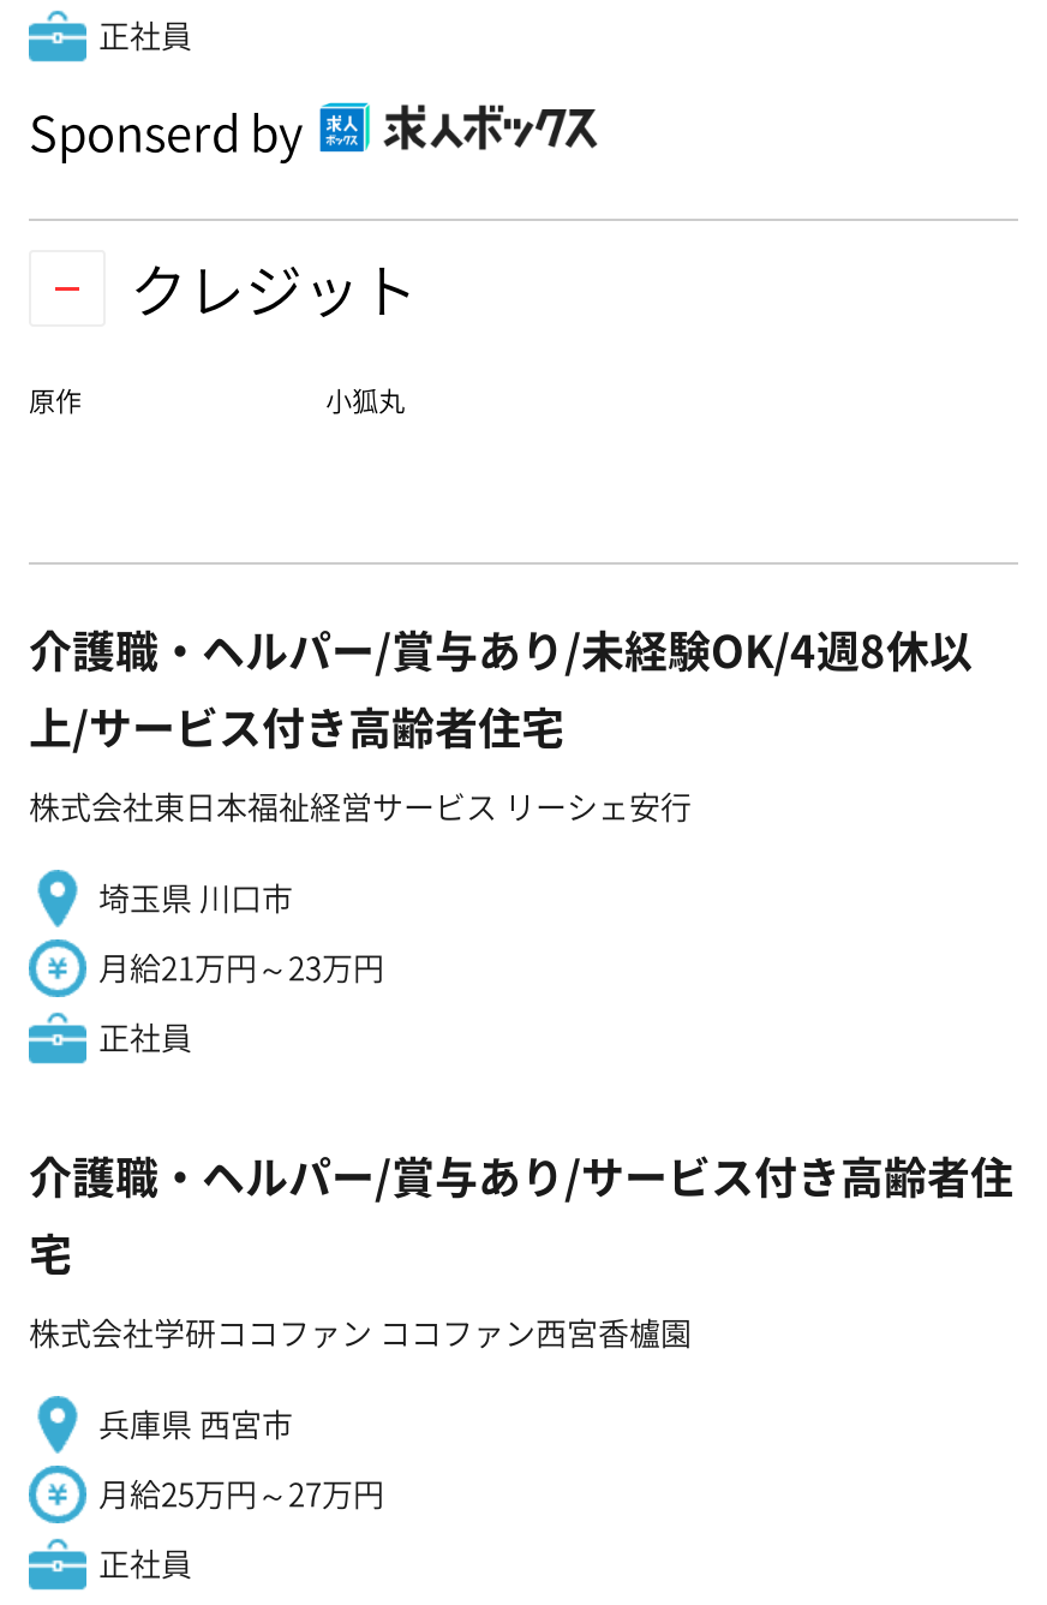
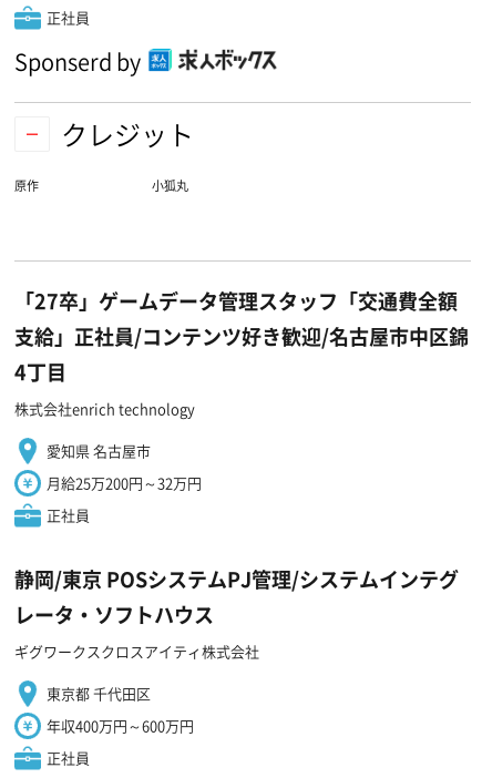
[29,617,973,829] 介護職・ヘルパー/賞与あり/未経験OK/4週8休以 | 上/サービス付き高齢者住宅 | 株式会社東日本福祉経営サービス リーシェ安行 -> [14,286,469,419] 「27卒」ゲームデータ管理スタッフ「交通費全額 | 支給」正社員/コンテンツ好き歓迎/名古屋市中区錦 | 4丁目 | 株式会社enrich technology
[98,875,293,920] 埼玉県 川口市 -> [47,440,151,461] 愛知県 名古屋市
[98,944,384,990] 月給21万円～23万円 -> [47,472,202,493] 月給25万200円～32万円
[29,1144,1013,1355] 介護職・ヘルパー/賞与あり/サービス付き高齢者住 | 宅 | 株式会社学研ココファン ココファン西宮香櫨園 -> [14,564,459,662] 静岡/東京 POSシステムPJ管理/システムインテグ | レータ・ソフトハウス | ギグワークスクロスアイティ株式会社
[98,1401,293,1446] 兵庫県 西宮市 -> [47,683,151,704] 東京都 千代田区
[98,1470,384,1516] 月給25万円～27万円 -> [47,715,194,736] 年収400万円～600万円

